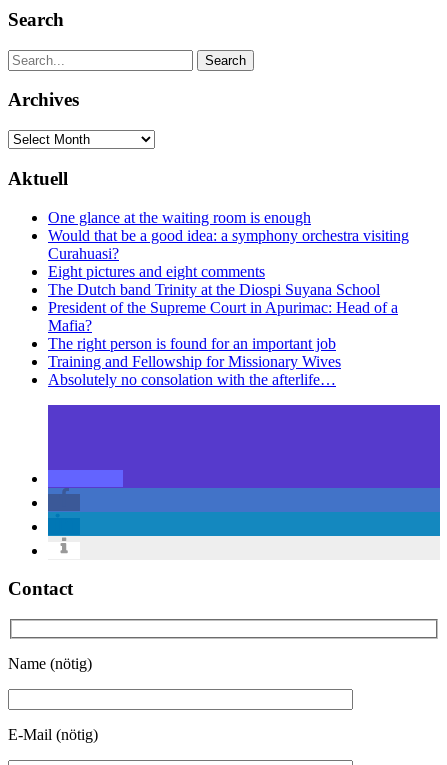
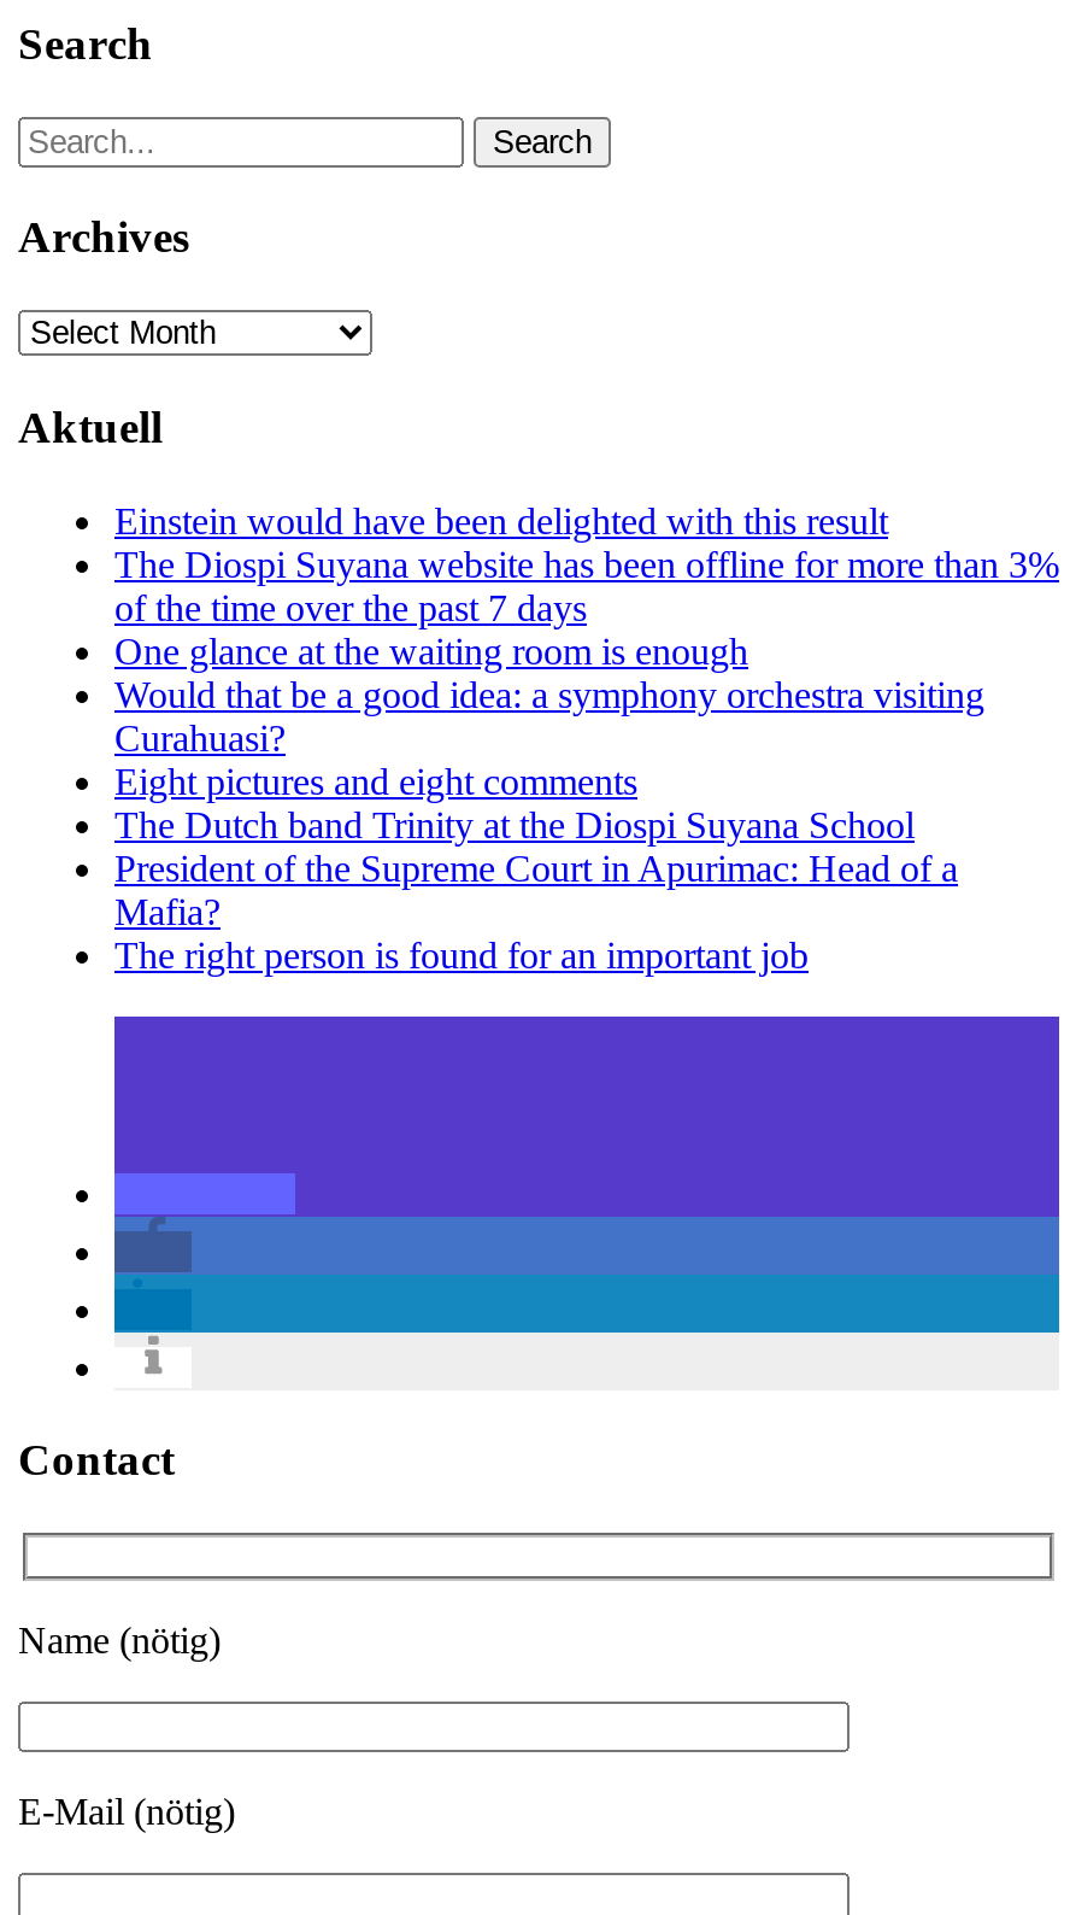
none -> [114,499,1059,627] Einstein would have been delighted with this result | The Diospi Suyana website has been offline for more than 3% | of the time over the past 7 days
moved [48,208,409,351] -> [114,629,984,974]: One glance at the waiting room is enough | Would that be a good idea: a symphony orchestra visiting | Curahuasi? | Eight pictures and eight comments | The Dutch band Trinity at the Diospi Suyana School | President of the Supreme Court in Apurimac: Head of a | Mafia? | The right person is found for an important job
[48,352,341,387] Training and Fellowship for Missionary Wives | Absolutely no consolation with the afterlife… -> none

